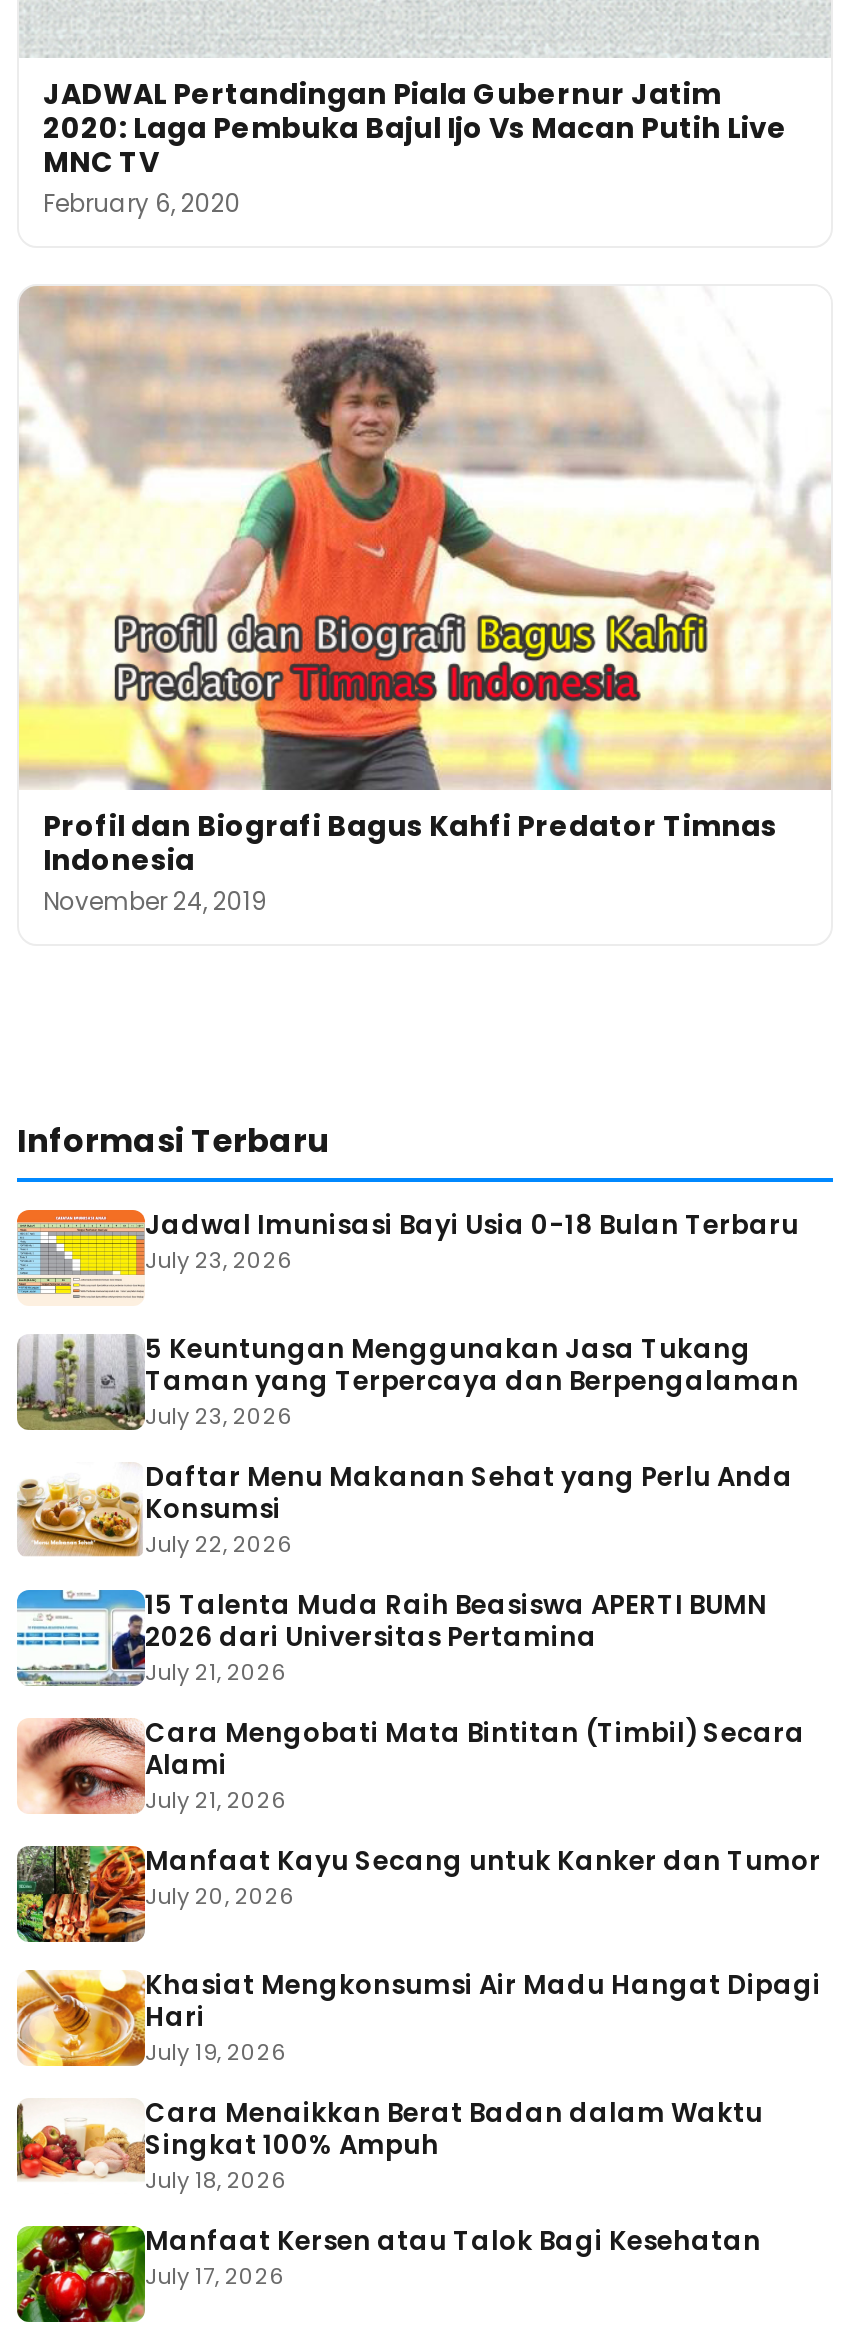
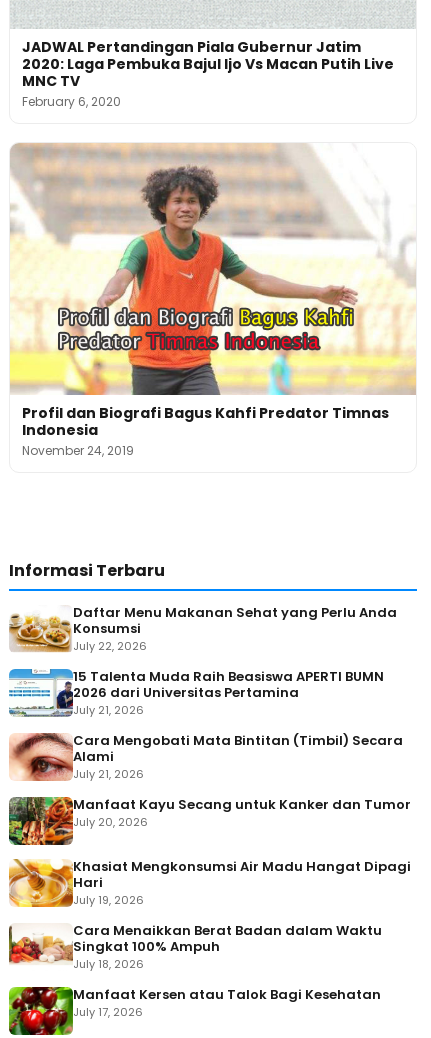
[15,1206,799,1432] [image] | Jadwal Imunisasi Bayi Usia 0-18 Bulan Terbaru | July 23, 2026 | 5 Keuntungan Menggunakan Jasa Tukang | Taman yang Terpercaya dan Berpengalaman | July 23, 2026 -> none
[15,1334,117,1434] [image] -> none

